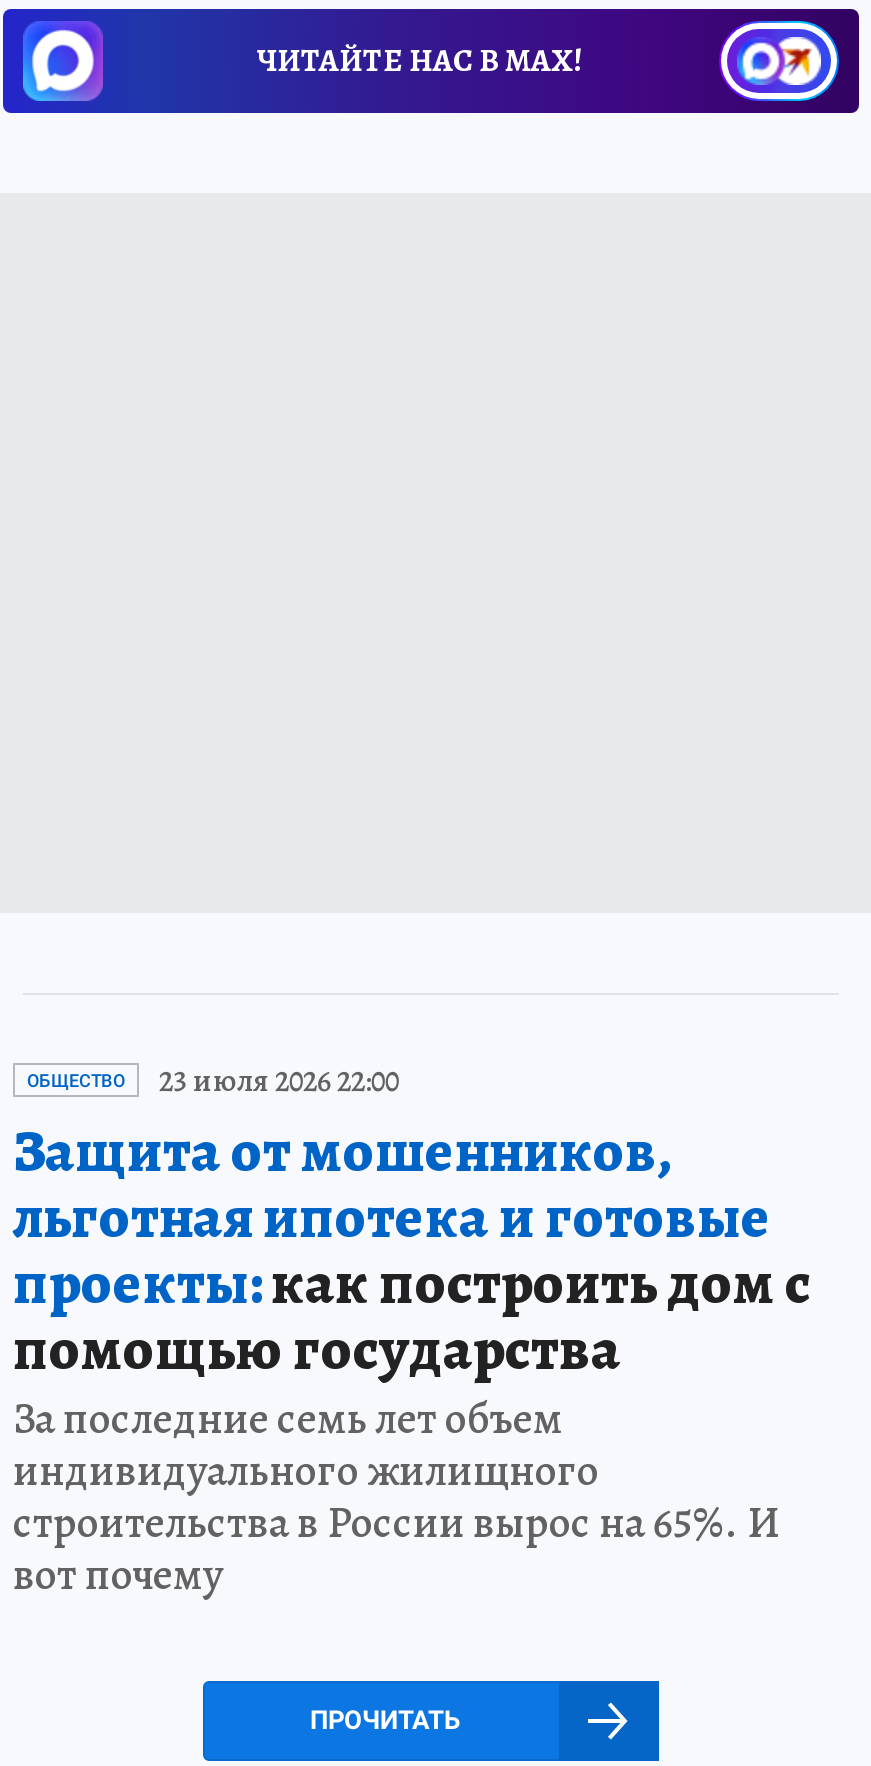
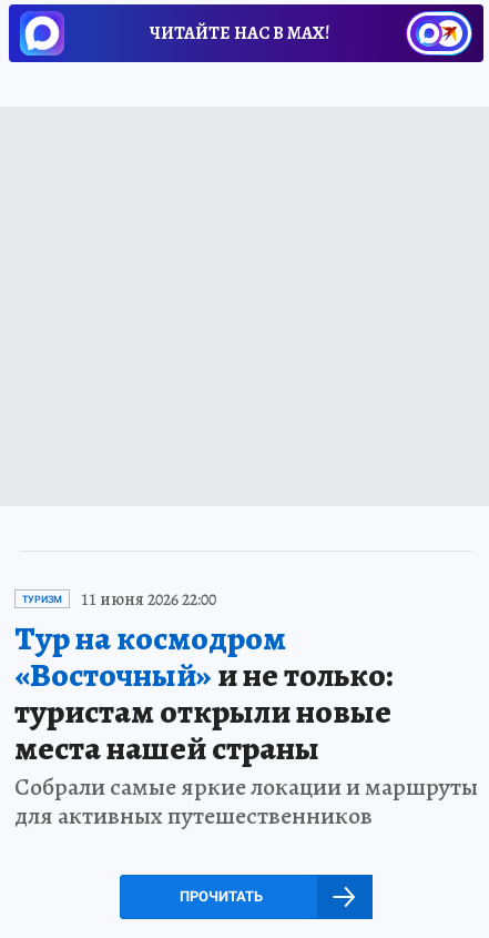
[13,1058,811,1604] ОБЩЕСТВО | 23 июля 2026 22:00 | Защита от мошенников, | льготная ипотека и готовые | проекты:как построить дом с | помощью государства | За последние семь лет объем | индивидуального жилищного | строительства в России вырос на 65%. И | вот почему -> [14,587,478,832] ТУРИЗМ | 11 июня 2026 22:00 | Тур на космодром | «Восточный»и не только: | туристам открыли новые | места нашей страны | Собрали самые яркие локации и маршруты | для активных путешественников

